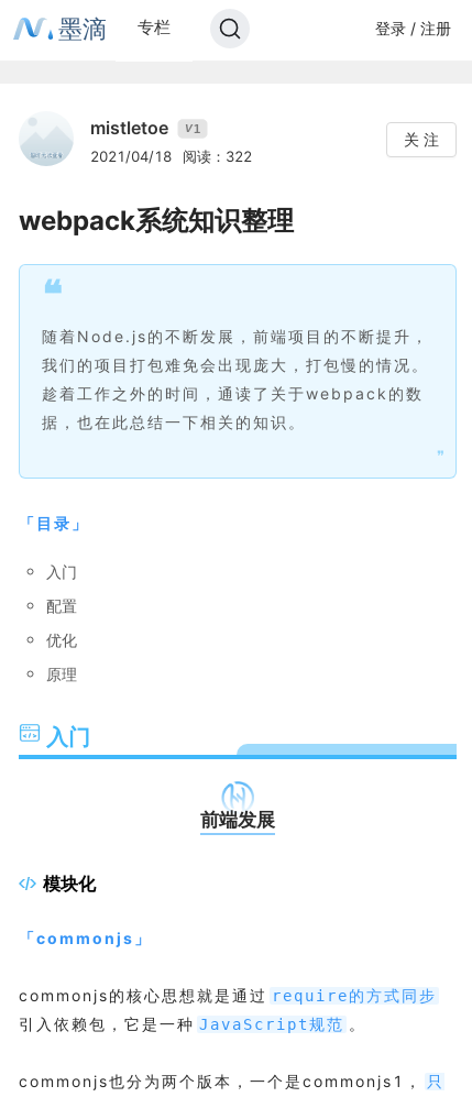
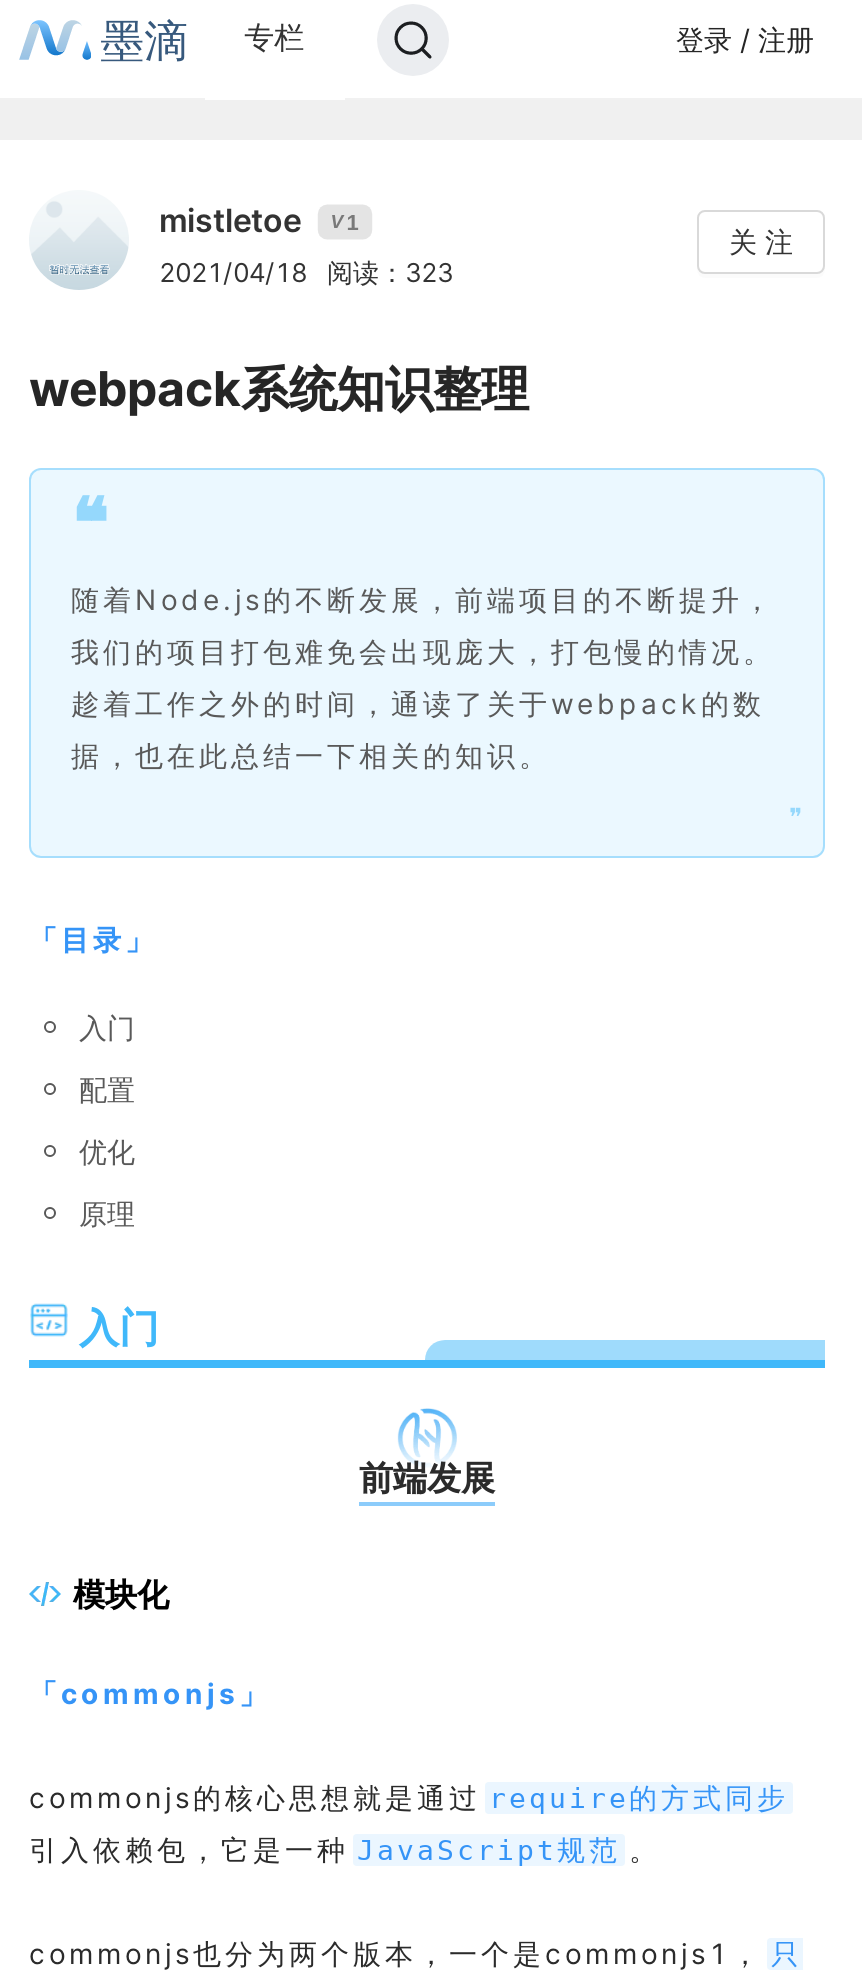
[90,147,252,165] 2021/04/18 阅读：322 -> [159,256,453,288] 2021/04/18 阅读：323

